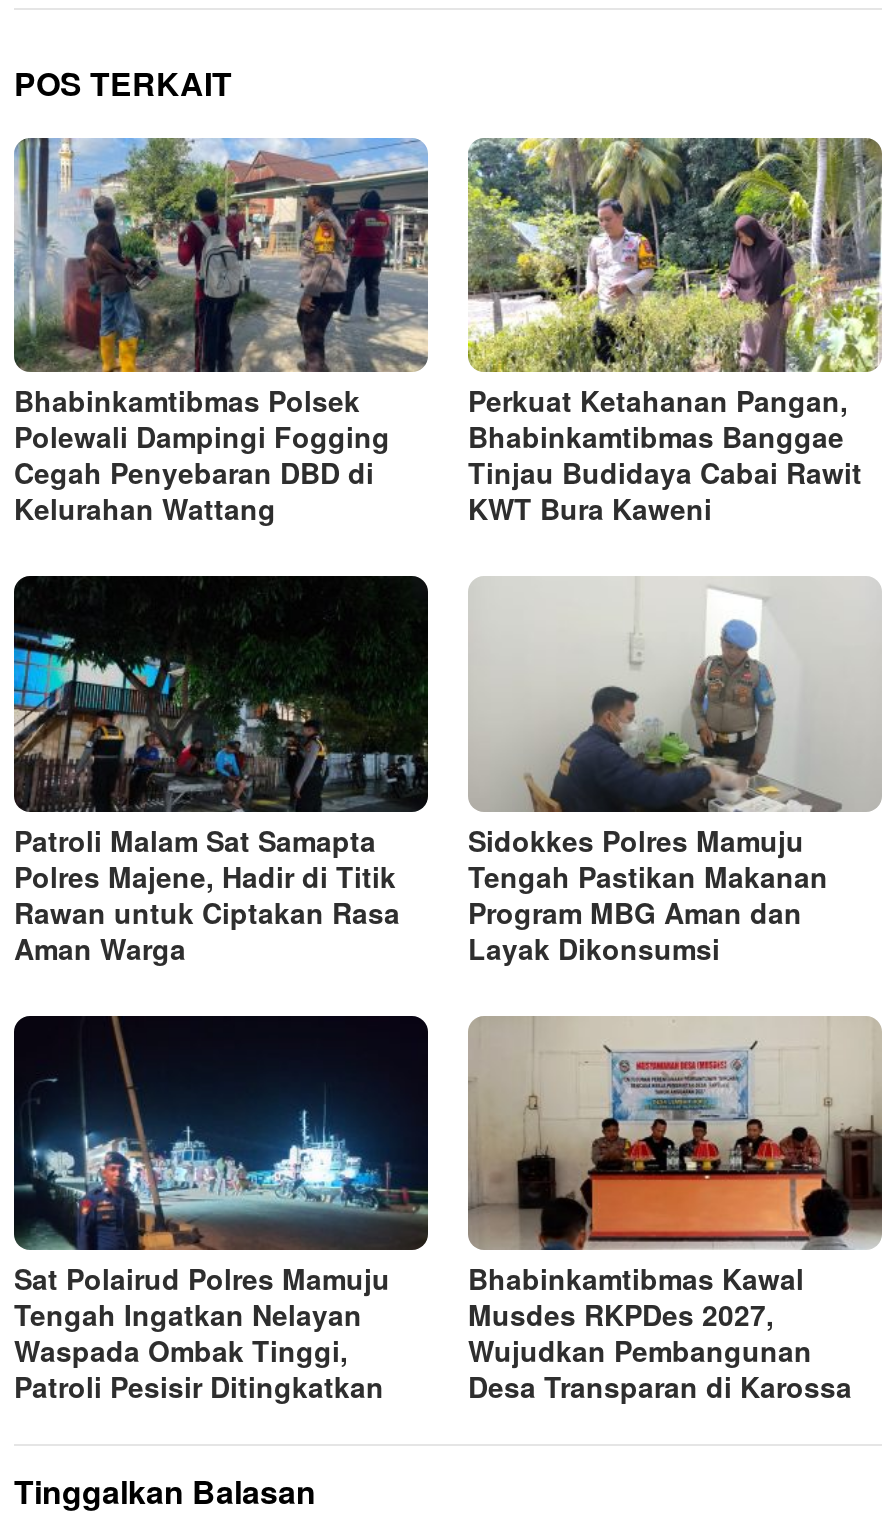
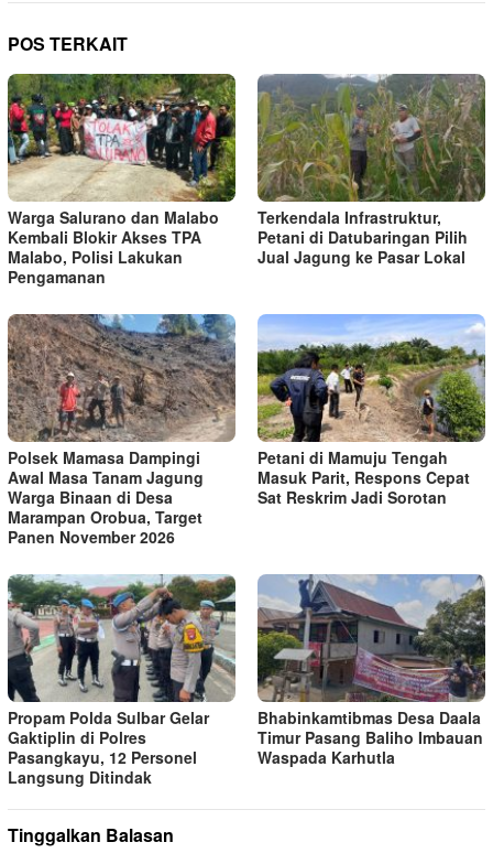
[14,136,430,529] [image] | Bhabinkamtibmas Polsek | Polewali Dampingi Fogging | Cegah Penyebaran DBD di | Kelurahan Wattang -> [7,73,237,288] [image] | Warga Salurano dan Malabo | Kembali Blokir Akses TPA | Malabo, Polisi Lakukan | Pengamanan
[468,138,882,529] [image] | Perkuat Ketahanan Pangan, | Bhabinkamtibmas Banggae | Tinjau Budidaya Cabai Rawit | KWT Bura Kaweni -> [256,73,485,268] [image] | Terkendala Infrastruktur, | Petani di Datubaringan Pilih | Jual Jagung ke Pasar Lokal
[12,574,428,967] [image] | Patroli Malam Sat Samapta | Polres Majene, Hadir di Titik | Rawan untuk Ciptakan Rasa | Aman Warga -> [7,313,237,548] [image] | Polsek Mamasa Dampingi | Awal Masa Tanam Jagung | Warga Binaan di Desa | Marampan Orobua, Target | Panen November 2026
[468,576,880,967] [image] | Sidokkes Polres Mamuju | Tengah Pastikan Makanan | Program MBG Aman dan | Layak Dikonsumsi -> [256,314,485,508] [image] | Petani di Mamuju Tengah | Masuk Parit, Respons Cepat | Sat Reskrim Jadi Sorotan
[14,1014,430,1406] [image] | Sat Polairud Polres Mamuju | Tengah Ingatkan Nelayan | Waspada Ombak Tinggi, | Patroli Pesisir Ditingkatkan -> [7,573,237,788] [image] | Propam Polda Sulbar Gelar | Gaktiplin di Polres | Pasangkayu, 12 Personel | Langsung Ditindak
[468,1016,880,1406] [image] | Bhabinkamtibmas Kawal | Musdes RKPDes 2027, | Wujudkan Pembangunan | Desa Transparan di Karossa -> [258,574,485,768] [image] | Bhabinkamtibmas Desa Daala | Timur Pasang Baliho Imbauan | Waspada Karhutla

